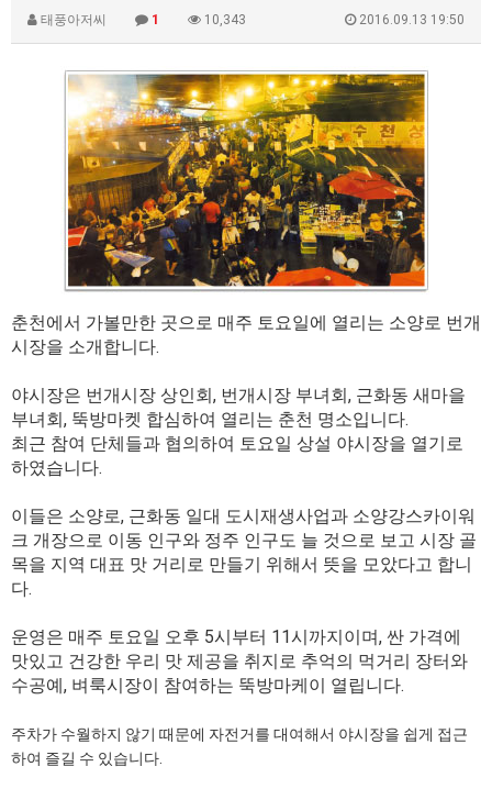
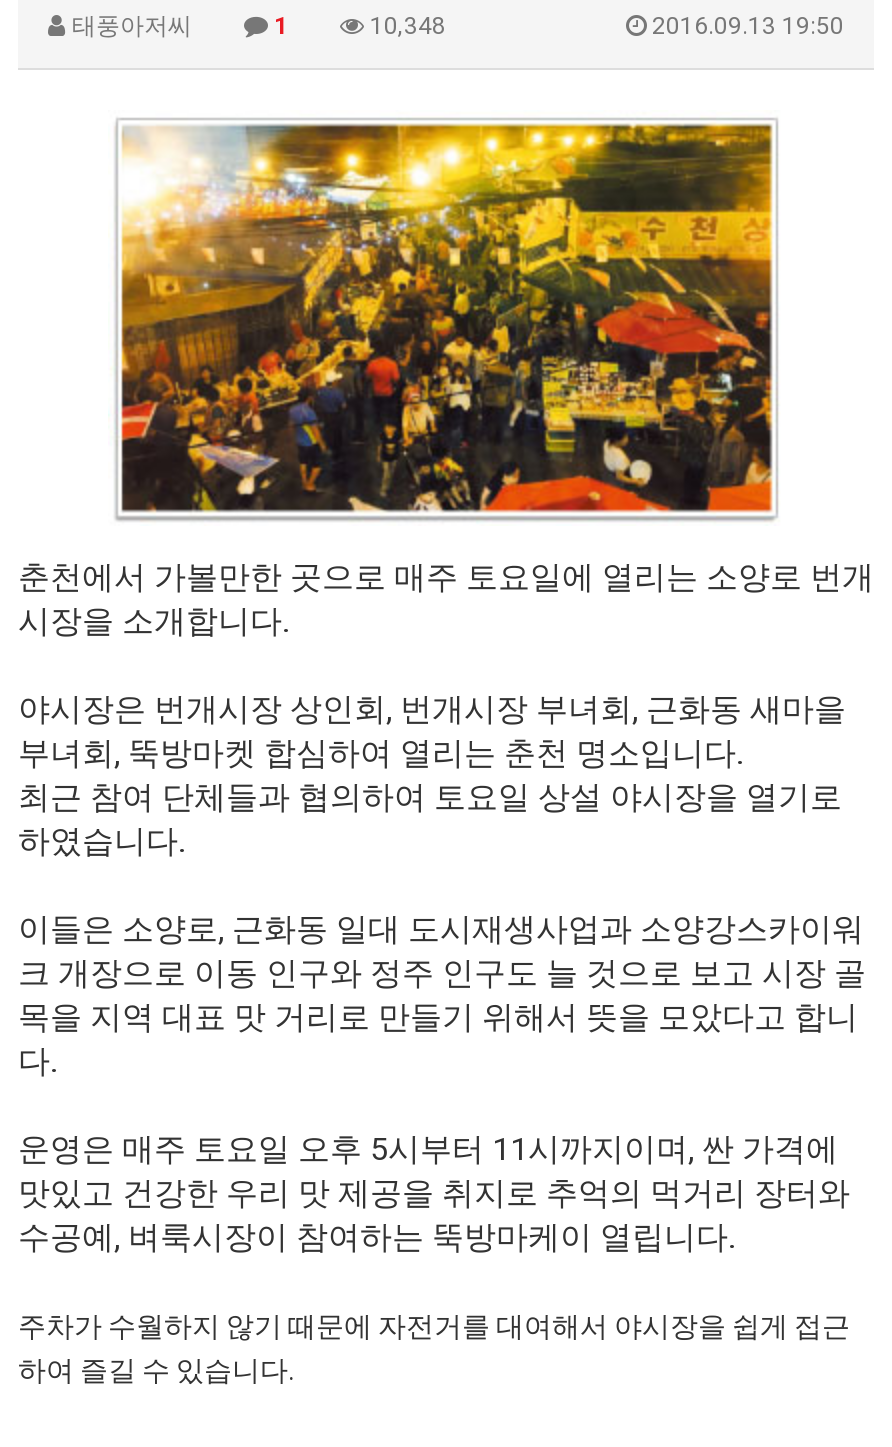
[201,12,246,27] 10,343 -> [364,12,446,40] 10,348

